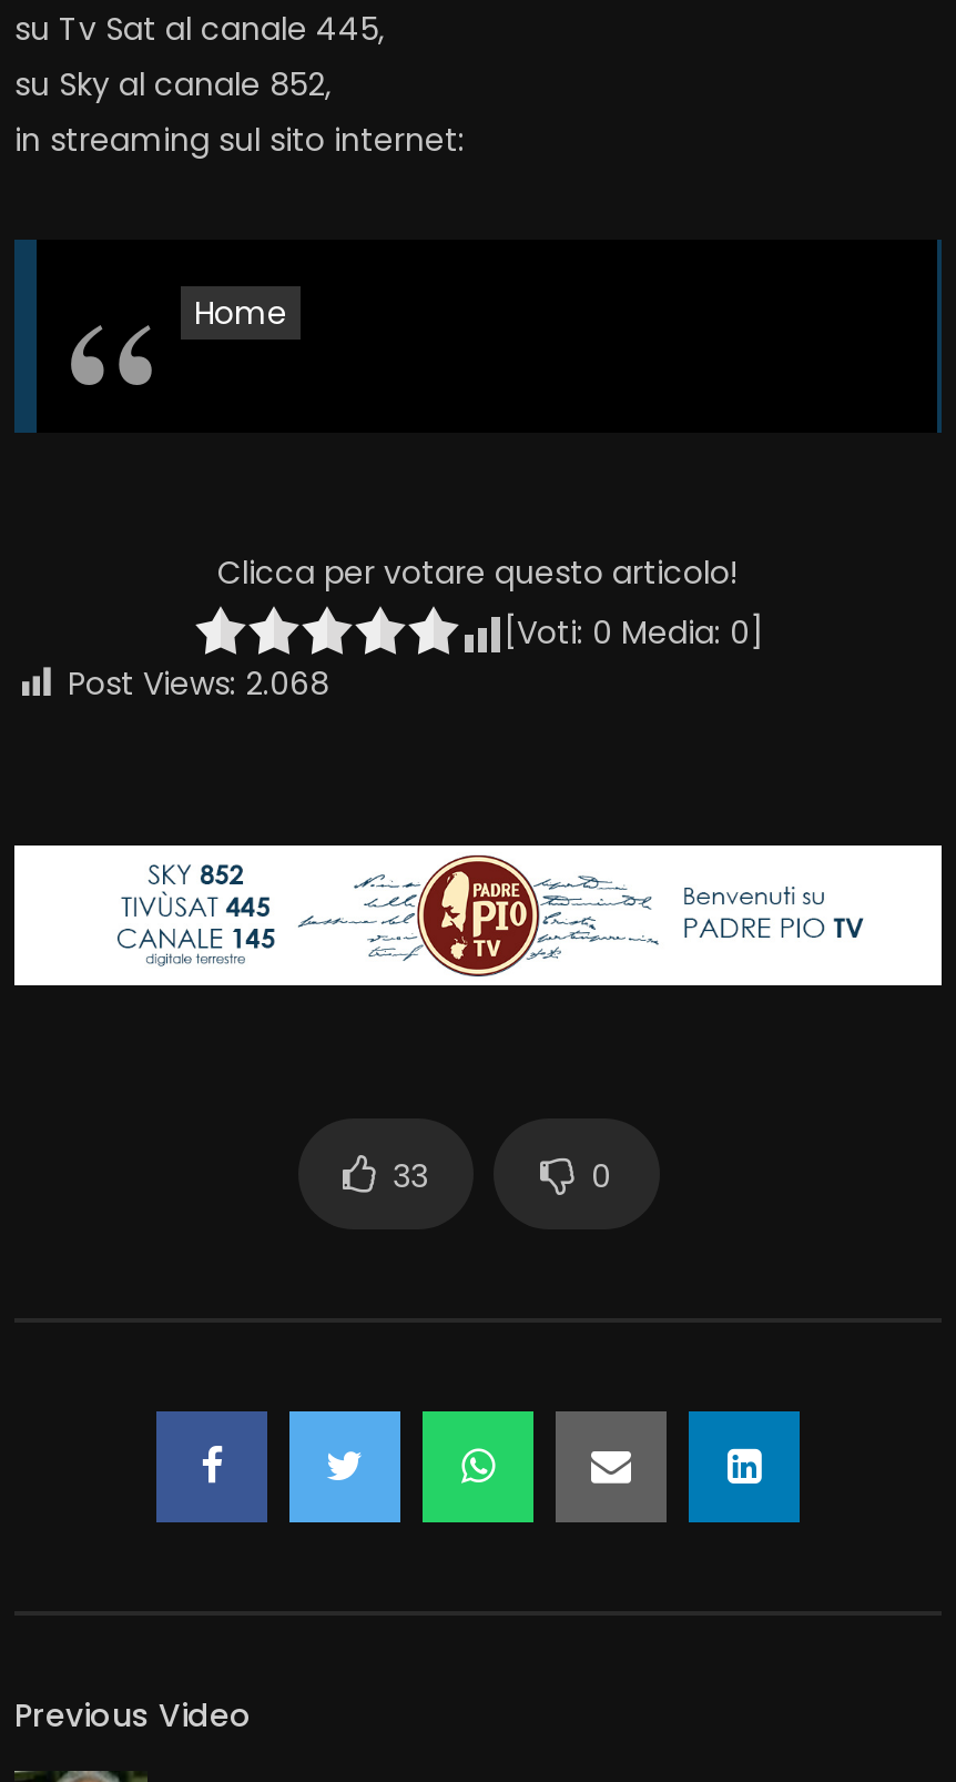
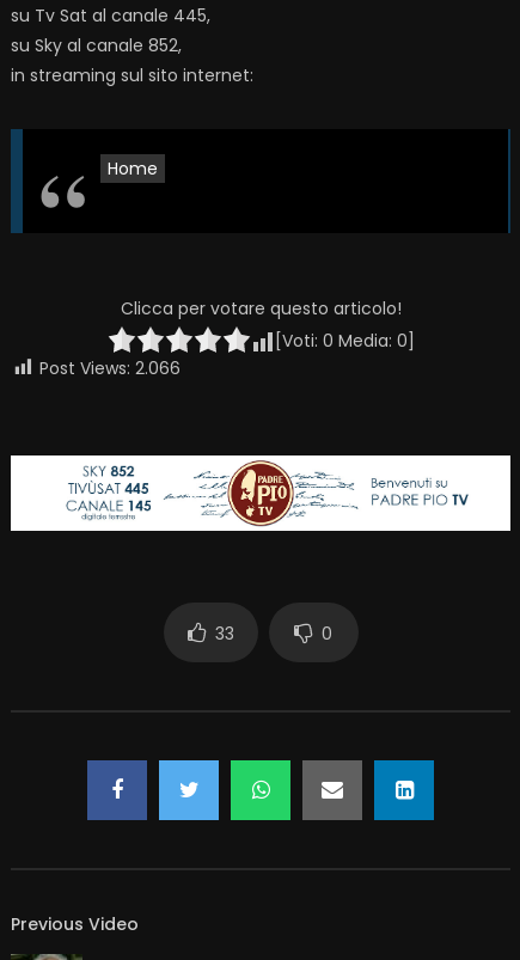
[68,661,329,705] Post Views: 2.068 -> [39,356,181,380] Post Views: 2.066

